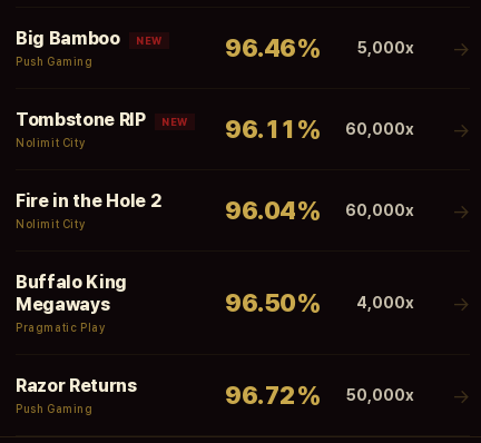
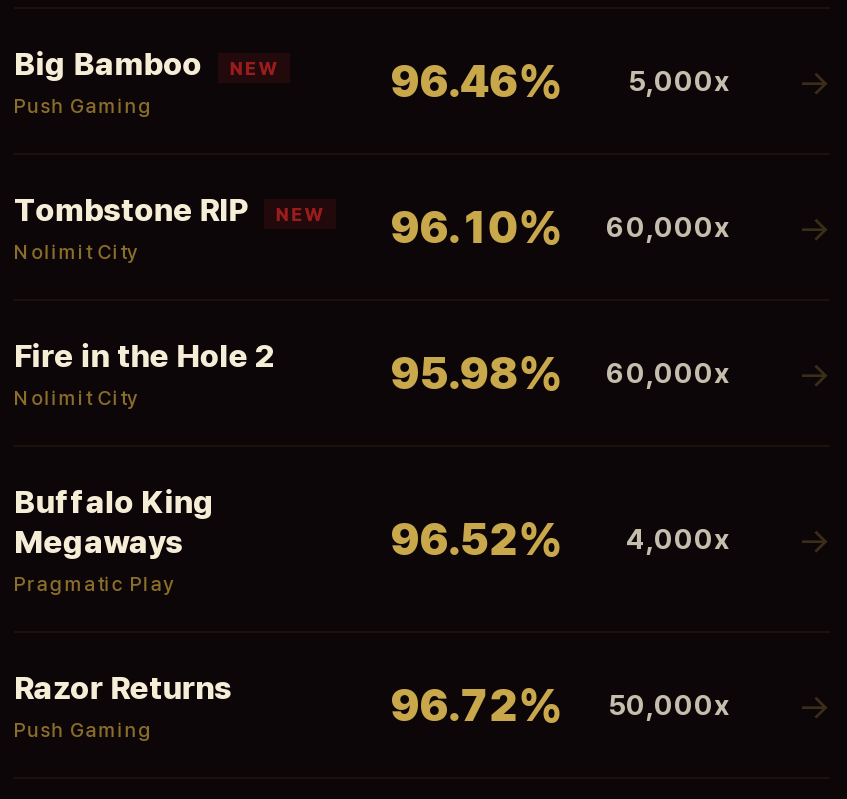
[225,115,414,144] 96.11% 60,000x -> [390,201,730,253] 96.10% 60,000x
[225,196,414,225] 96.04% 60,000x -> [390,347,730,399] 95.98% 60,000x
[225,288,414,317] 96.50% 4,000x -> [390,513,730,565] 96.52% 4,000x

